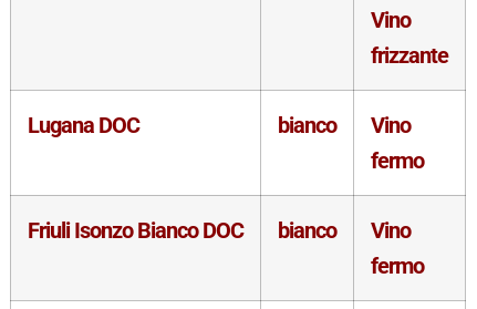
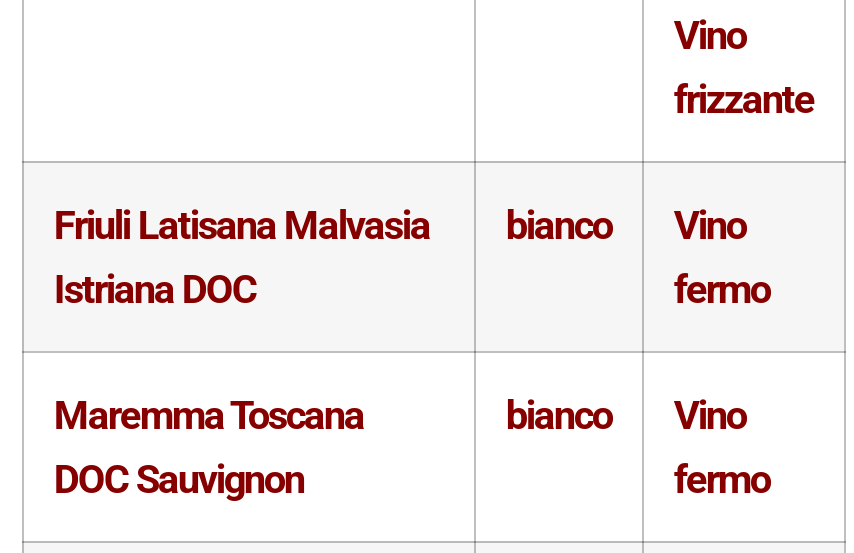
[28,112,139,138] Lugana DOC -> [54,201,430,313] Friuli Latisana Malvasia | Istriana DOC
[28,217,243,243] Friuli Isonzo Bianco DOC -> [54,391,364,503] Maremma Toscana | DOC Sauvignon

